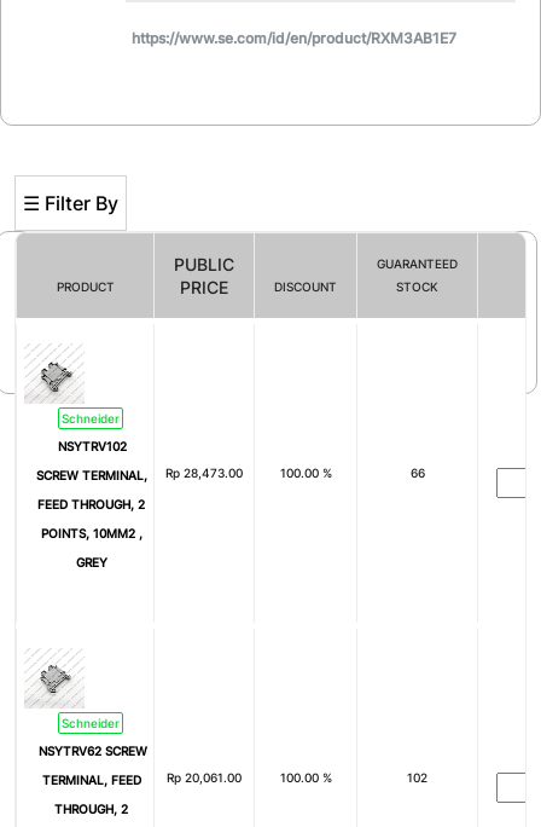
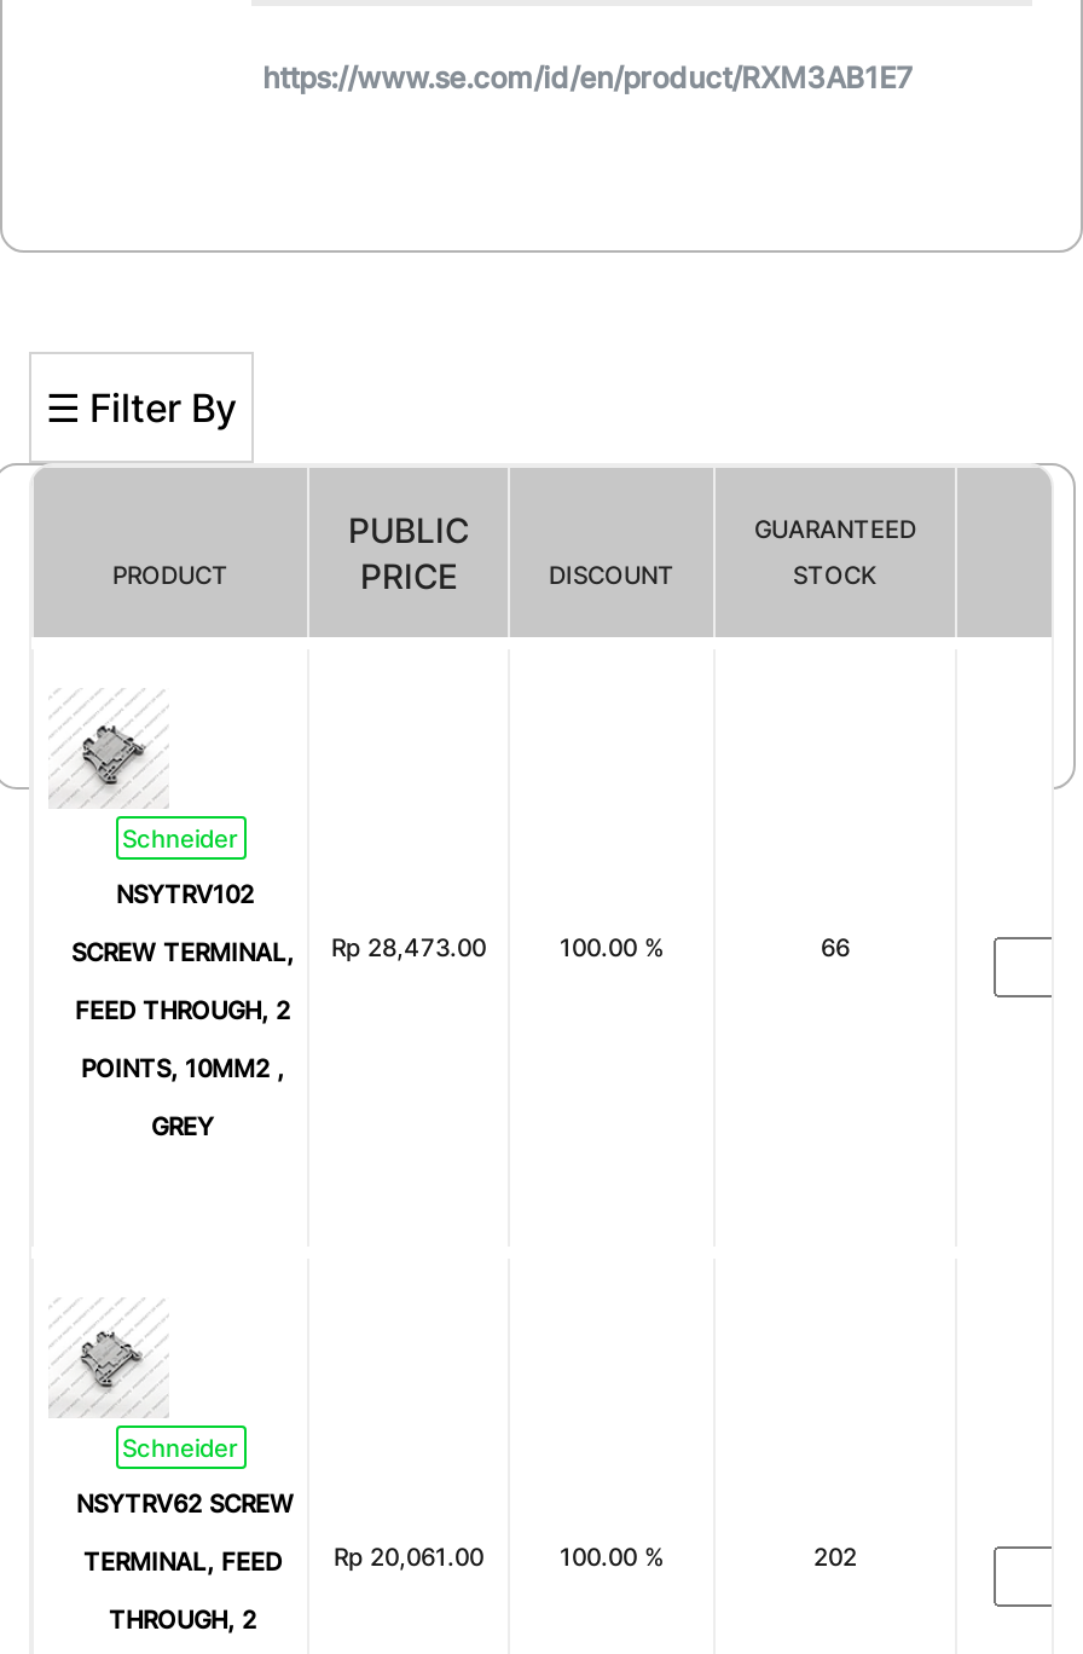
[407,770,427,784] 102 -> [813,1541,857,1570] 202

